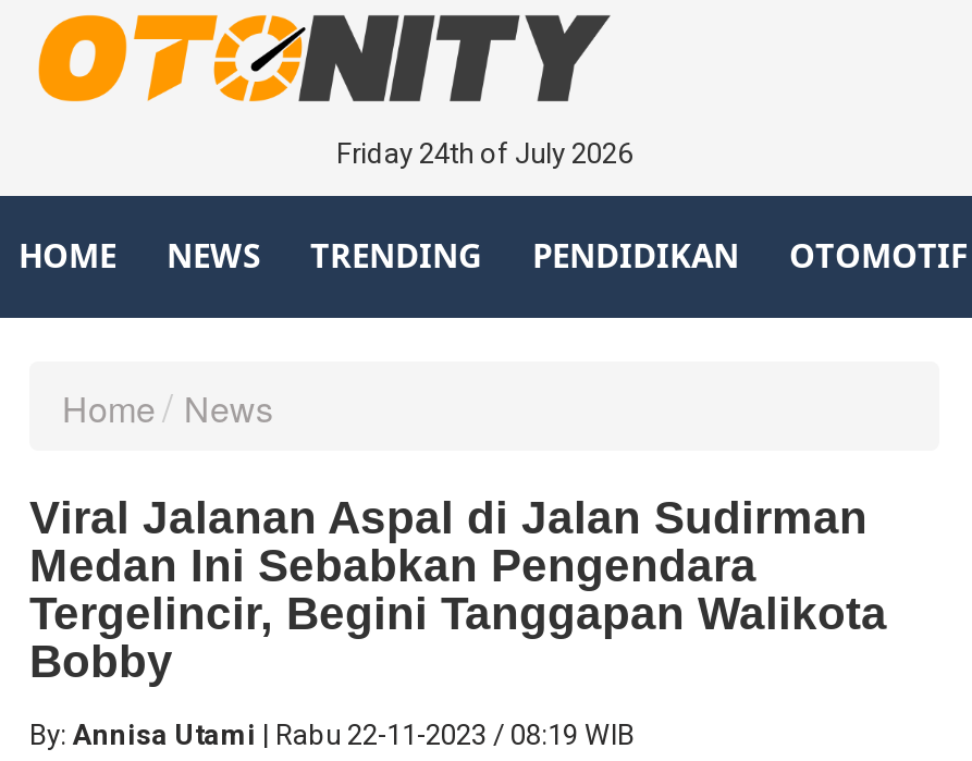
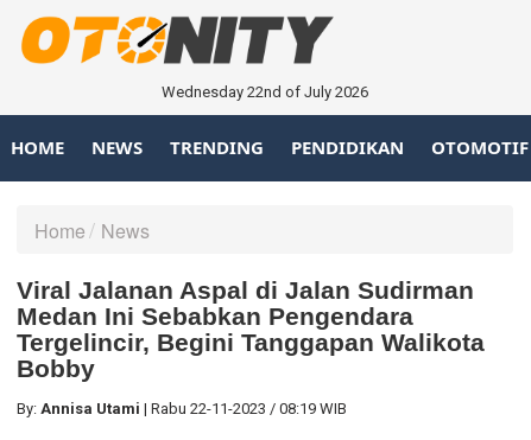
[336,137,632,169] Friday 24th of July 2026 -> [162,83,368,101] Wednesday 22nd of July 2026

